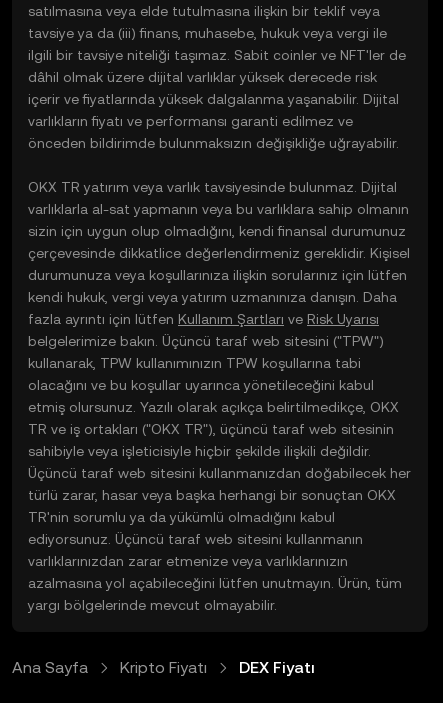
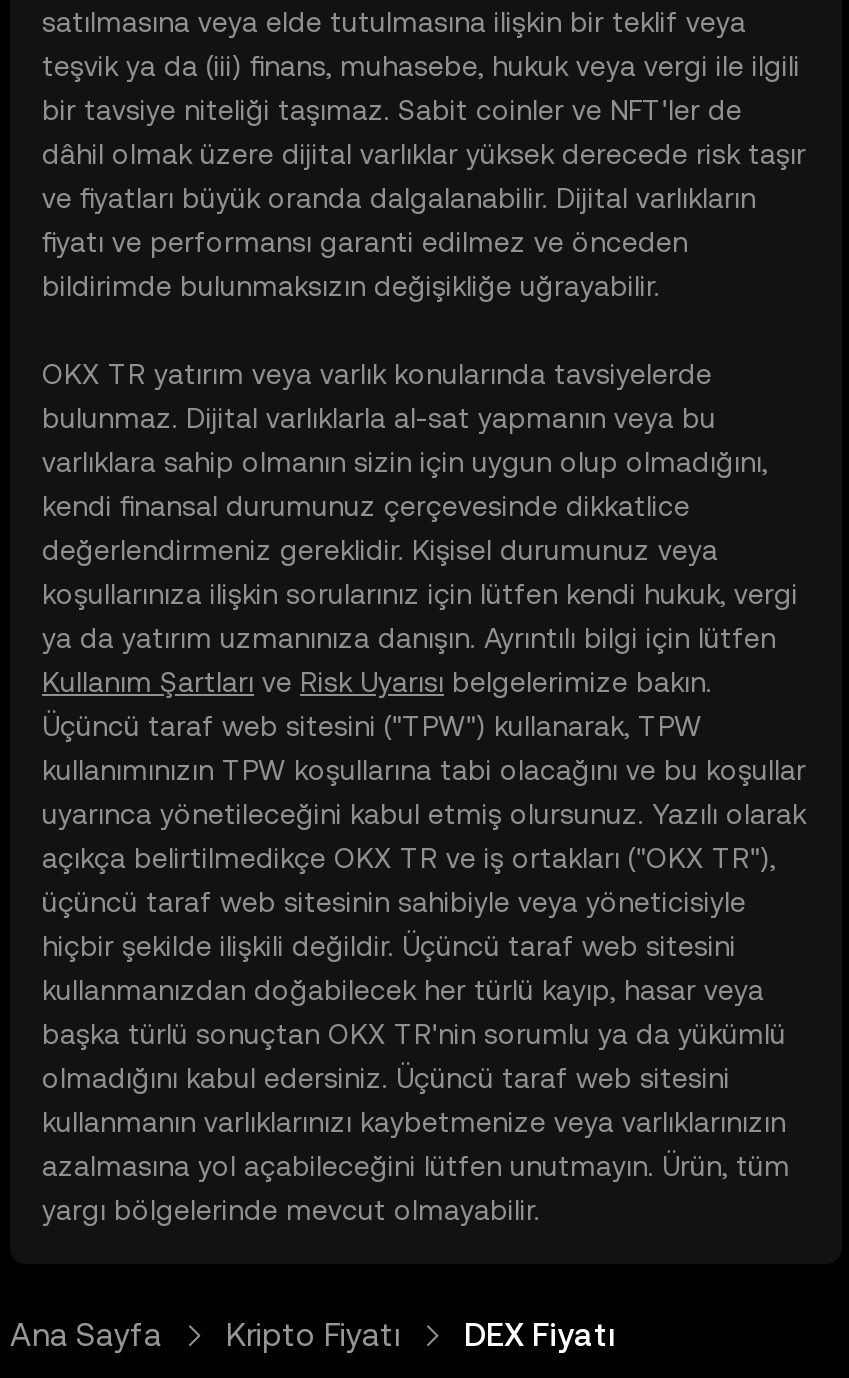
[28,25,406,151] tavsiye ya da (iii) finans, muhasebe, hukuk veya vergi ile | ilgili bir tavsiye niteliği taşımaz. Sabit coinler ve NFT'ler de | dâhil olmak üzere dijital varlıklar yüksek derecede risk | içerir ve fiyatlarında yüksek dalgalanma yaşanabilir. Dijital | varlıkların fiyatı ve performansı garanti edilmez ve | önceden bildirimde bulunmaksızın değişikliğe uğrayabilir. -> [42,50,806,302] teşvik ya da (iii) finans, muhasebe, hukuk veya vergi ile ilgili | bir tavsiye niteliği taşımaz. Sabit coinler ve NFT'ler de | dâhil olmak üzere dijital varlıklar yüksek derecede risk taşır | ve fiyatları büyük oranda dalgalanabilir. Dijital varlıkların | fiyatı ve performansı garanti edilmez ve önceden | bildirimde bulunmaksızın değişikliğe uğrayabilir.
[28,179,411,569] OKX TR yatırım veya varlık tavsiyesinde bulunmaz. Dijital | varlıklarla al-sat yapmanın veya bu varlıklara sahip olmanın | sizin için uygun olup olmadığını, kendi finansal durumunuz | çerçevesinde dikkatlice değerlendirmeniz gereklidir. Kişisel | durumunuza veya koşullarınıza ilişkin sorularınız için lütfen | kendi hukuk, vergi veya yatırım uzmanınıza danışın. Daha | fazla ayrıntı için lütfen Kullanım Şartları ve Risk Uyarısı | belgelerimize bakın. Üçüncü taraf web sitesini ("TPW") | kullanarak, TPW kullanımınızın TPW koşullarına tabi | olacağını ve bu koşullar uyarınca yönetileceğini kabul | etmiş olursunuz. Yazılı olarak açıkça belirtilmedikçe, OKX | TR ve iş ortakları ("OKX TR"), üçüncü taraf web sitesinin | sahibiyle veya işleticisiyle hiçbir şekilde ilişkili değildir. | Üçüncü taraf web sitesini kullanmanızdan doğabilecek her | türlü zarar, hasar veya başka herhangi bir sonuçtan OKX | TR'nin sorumlu ya da yükümlü olmadığını kabul | ediyorsunuz. Üçüncü taraf web sitesini kullanmanın | varlıklarınızdan zarar etmenize veya varlıklarınızın -> [42,358,806,1138] OKX TR yatırım veya varlık konularında tavsiyelerde | bulunmaz. Dijital varlıklarla al-sat yapmanın veya bu | varlıklara sahip olmanın sizin için uygun olup olmadığını, | kendi finansal durumunuz çerçevesinde dikkatlice | değerlendirmeniz gereklidir. Kişisel durumunuz veya | koşullarınıza ilişkin sorularınız için lütfen kendi hukuk, vergi | ya da yatırım uzmanınıza danışın. Ayrıntılı bilgi için lütfen | Kullanım Şartları ve Risk Uyarısı belgelerimize bakın. | Üçüncü taraf web sitesini ("TPW") kullanarak, TPW | kullanımınızın TPW koşullarına tabi olacağını ve bu koşullar | uyarınca yönetileceğini kabul etmiş olursunuz. Yazılı olarak | açıkça belirtilmedikçe OKX TR ve iş ortakları ("OKX TR"), | üçüncü taraf web sitesinin sahibiyle veya yöneticisiyle | hiçbir şekilde ilişkili değildir. Üçüncü taraf web sitesini | kullanmanızdan doğabilecek her türlü kayıp, hasar veya | başka türlü sonuçtan OKX TR'nin sorumlu ya da yükümlü | olmadığını kabul edersiniz. Üçüncü taraf web sitesini | kullanmanın varlıklarınızı kaybetmenize veya varlıklarınızın

